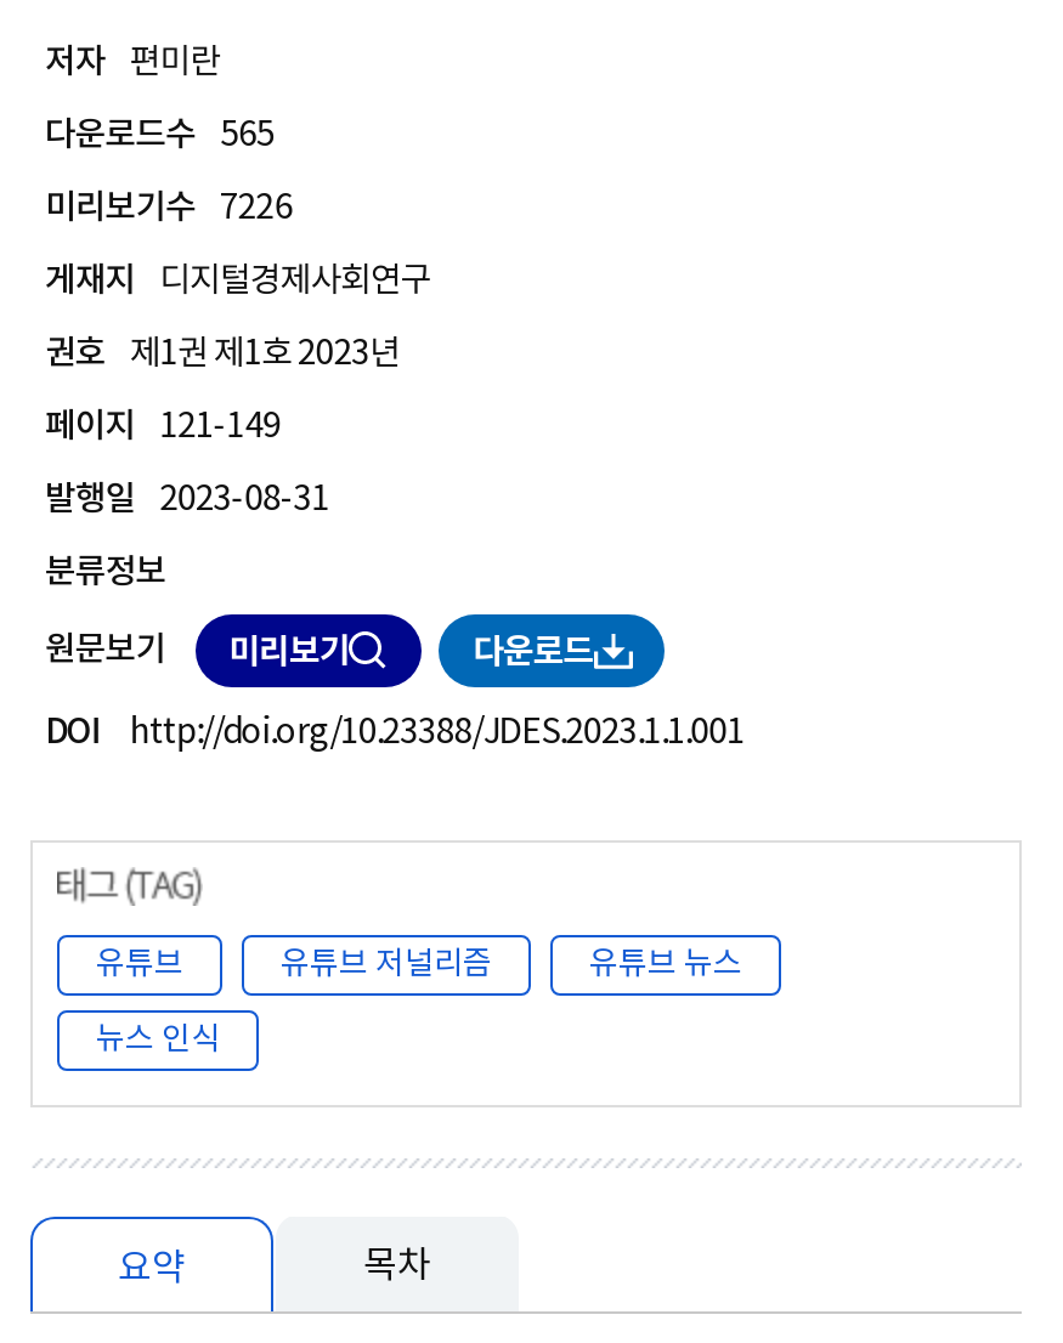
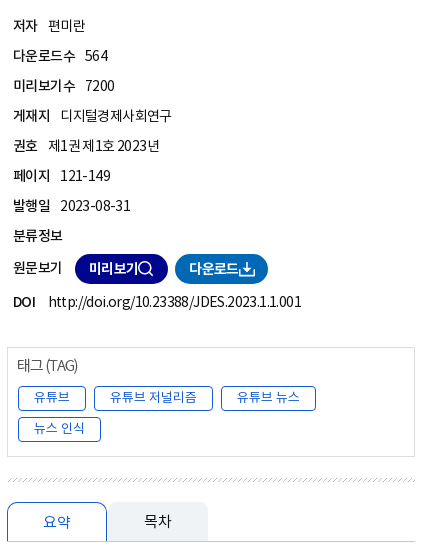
[45,112,274,155] 다운로드수 565 -> [13,47,107,65] 다운로드수 564
[45,185,292,228] 미리보기수 7226 -> [13,77,115,95] 미리보기수 7200

